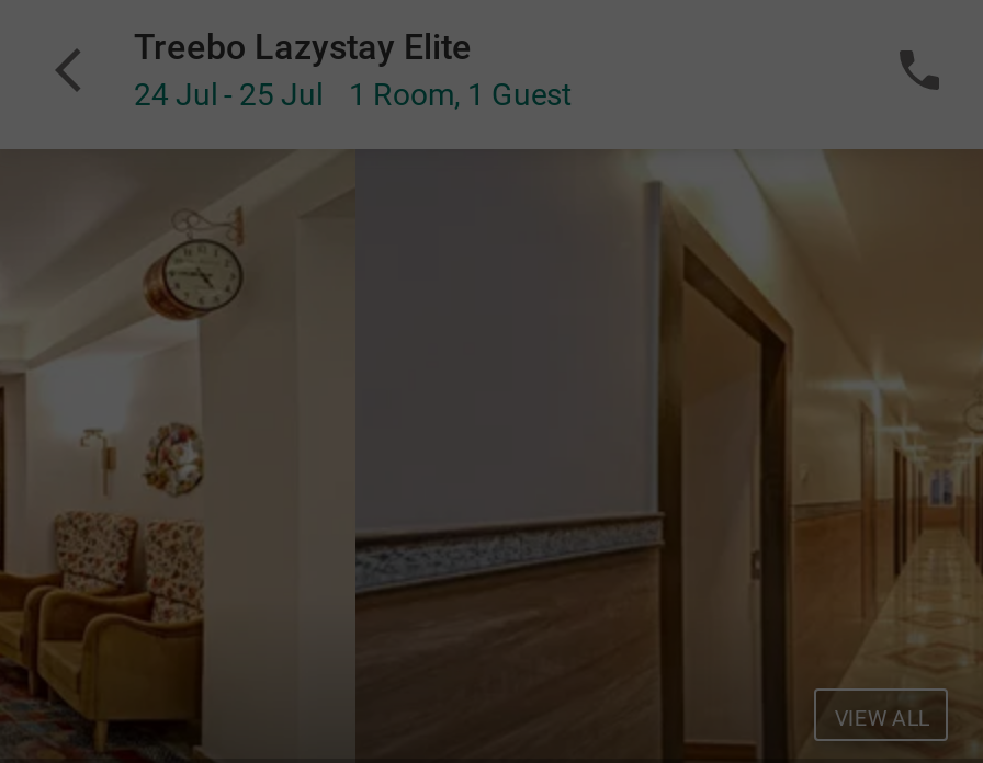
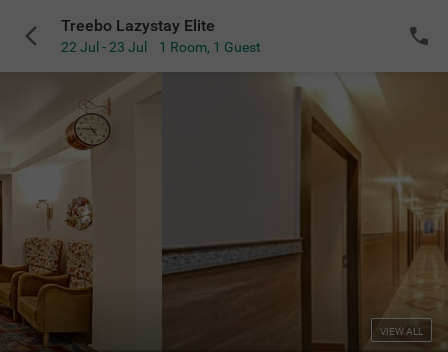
[134,77,573,112] 24 Jul - 25 Jul 1 Room, 1 Guest -> [61,39,261,55] 22 Jul - 23 Jul 1 Room, 1 Guest

